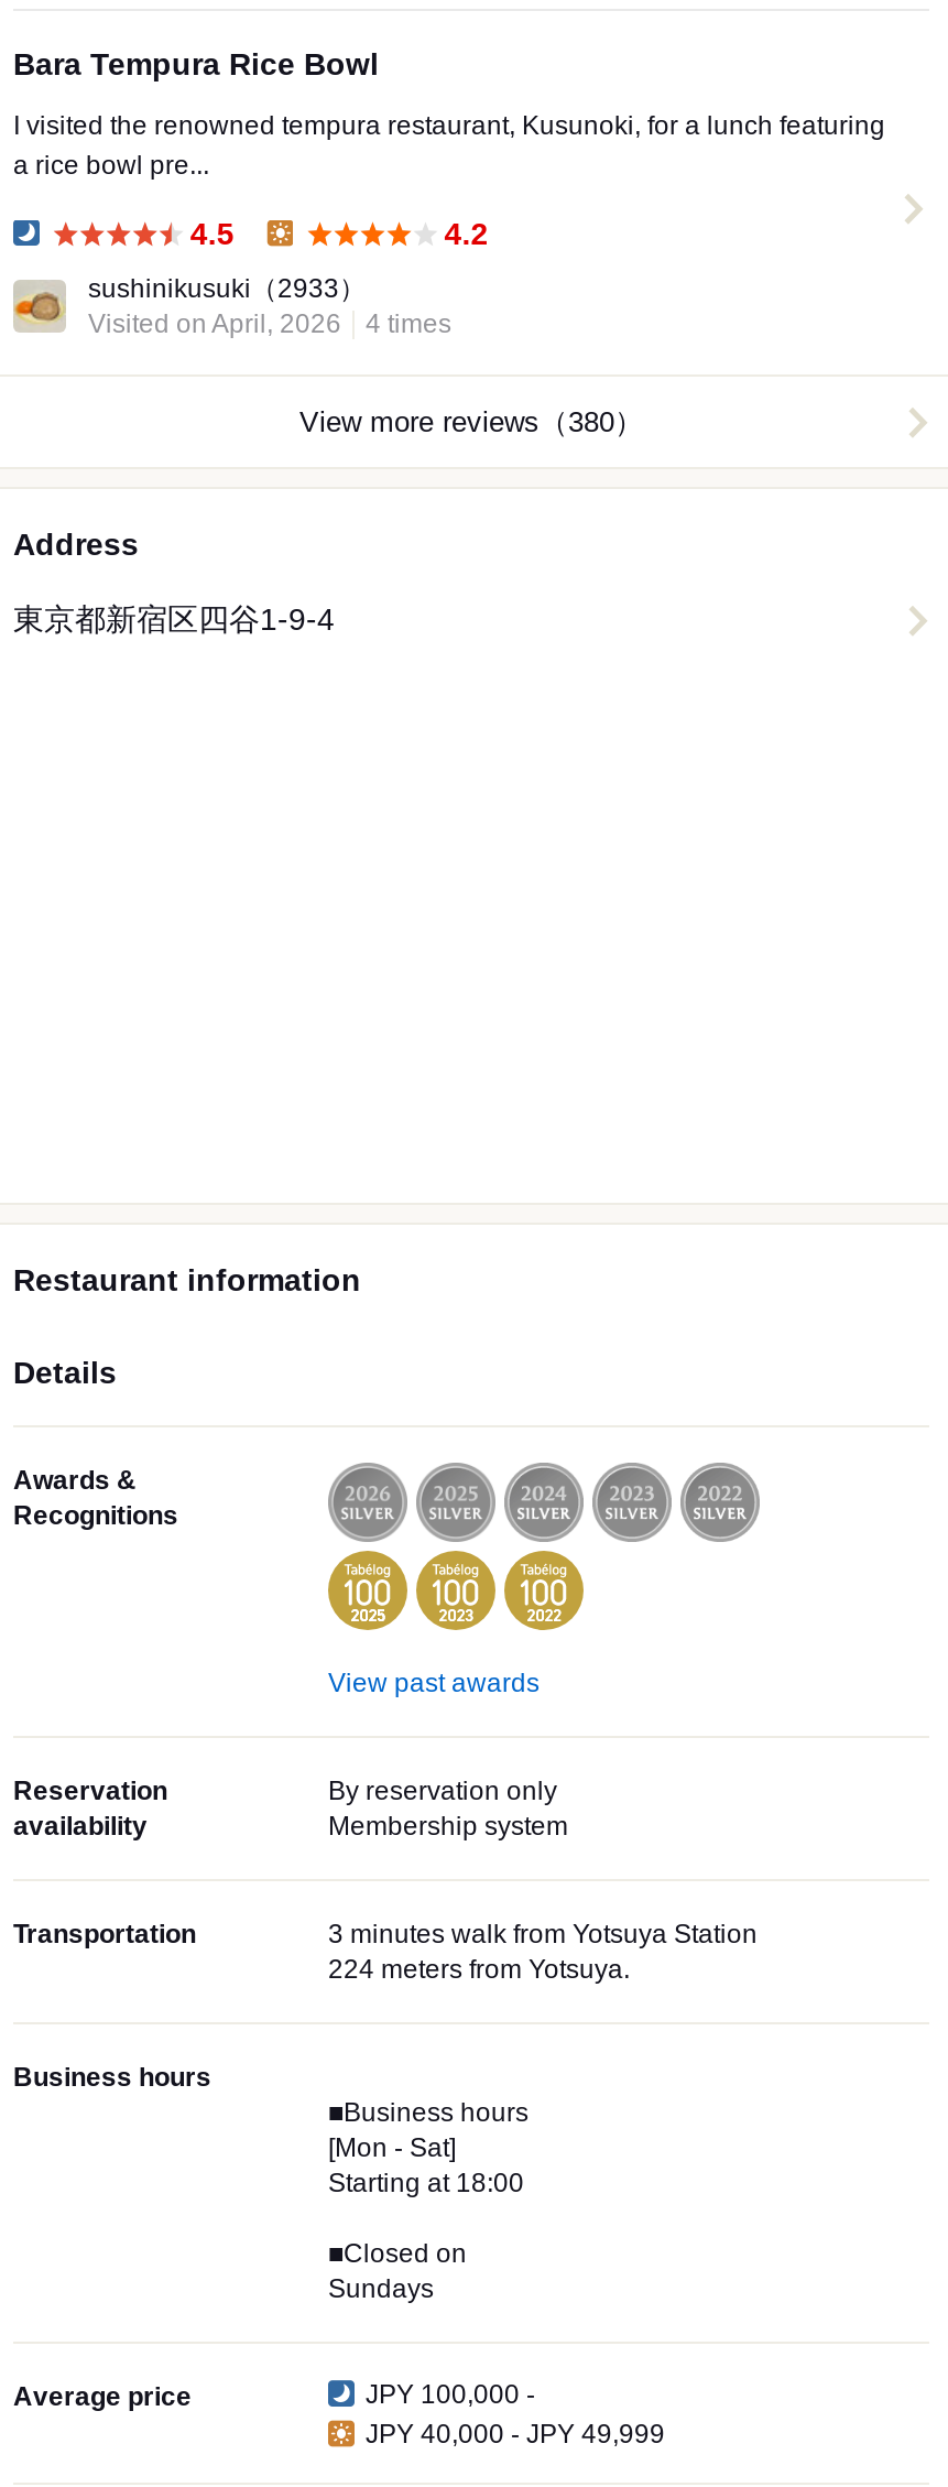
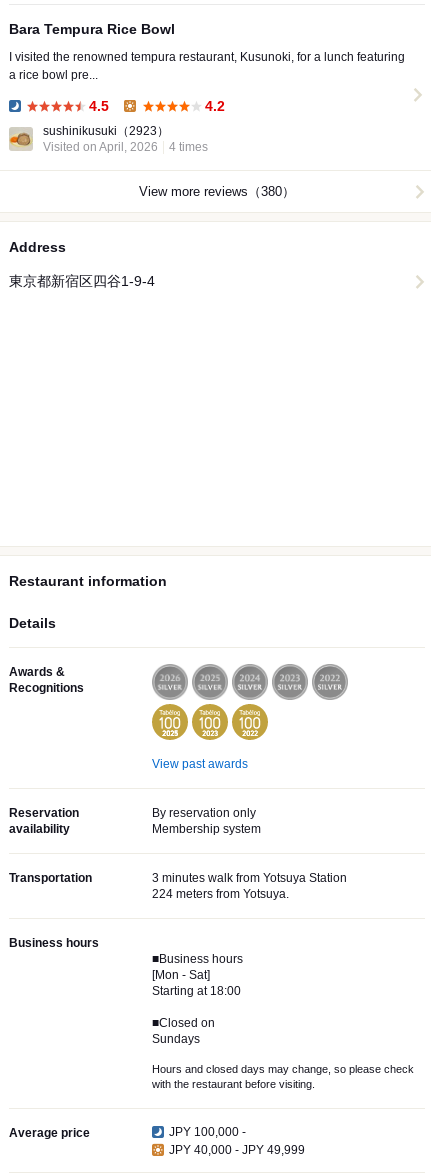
[88,274,366,304] sushinikusuki（2933） -> [43,124,169,138] sushinikusuki（2923）
none -> [152,1063,414,1090] Hours and closed days may change, so please check | with the restaurant before visiting.

